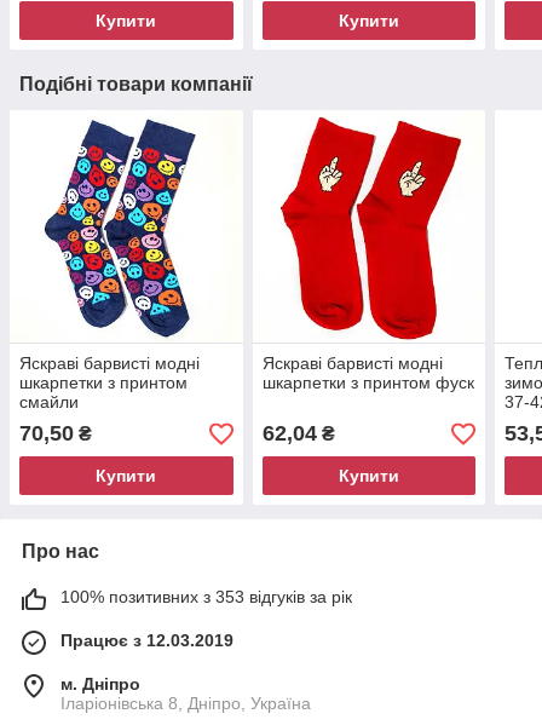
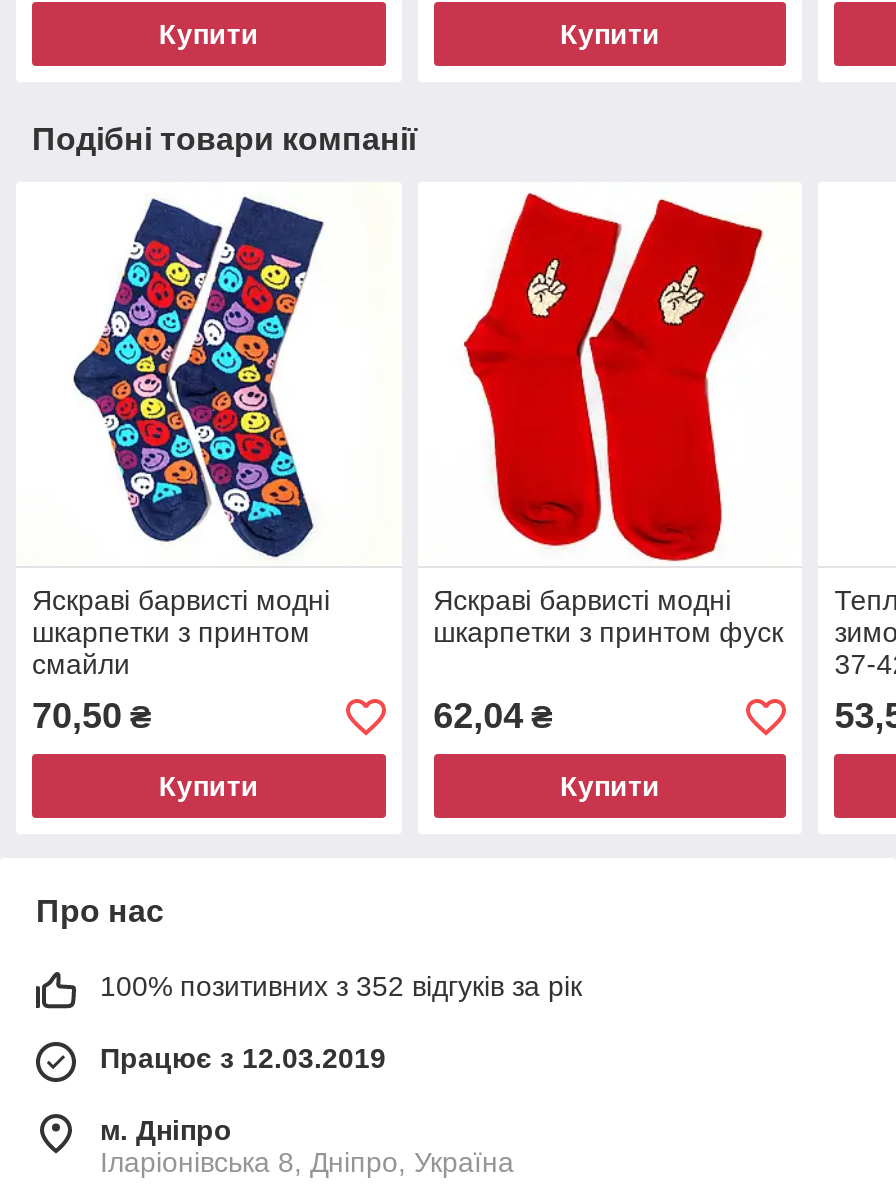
[60,588,352,607] 100% позитивних з 353 відгуків за рік -> [100,971,582,1003] 100% позитивних з 352 відгуків за рік

